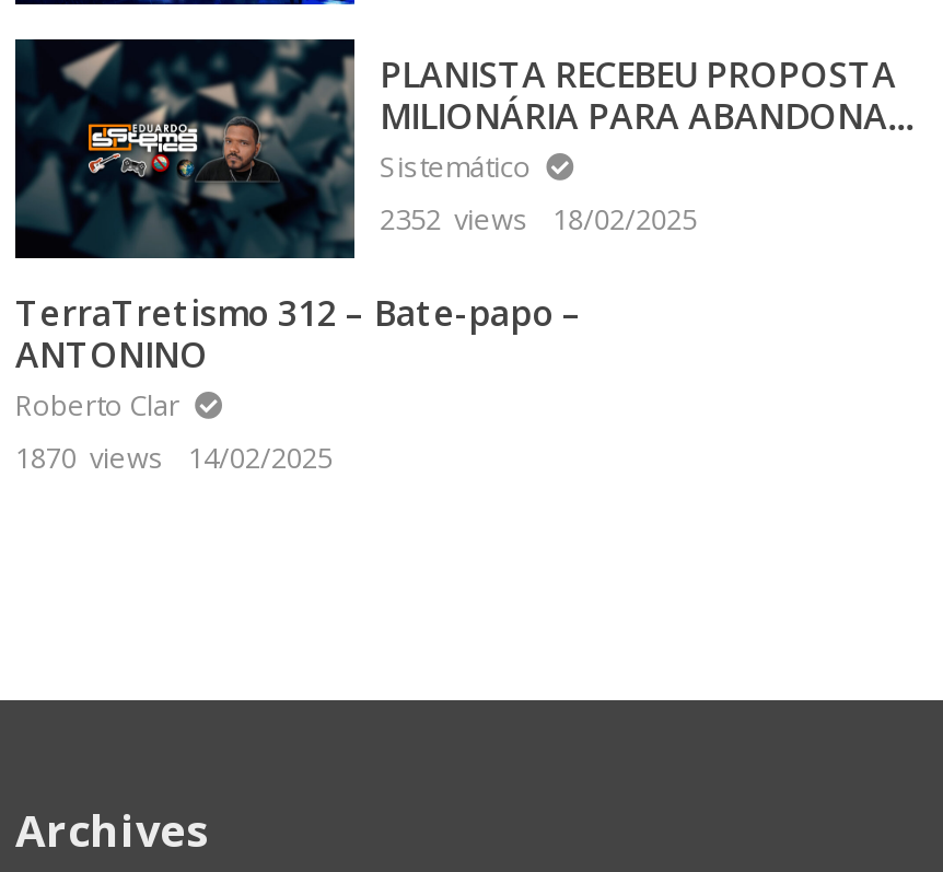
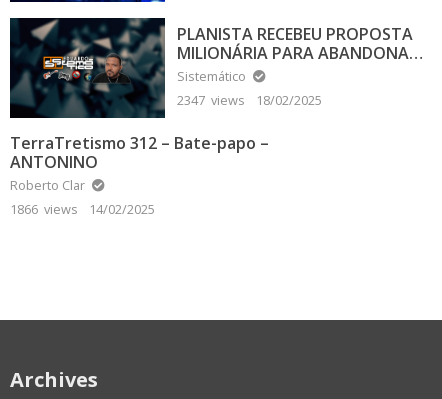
[380,200,697,239] 2352 views 18/02/2025 -> [177,91,322,109] 2347 views 18/02/2025
[15,439,333,478] 1870 views 14/02/2025 -> [10,200,155,218] 1866 views 14/02/2025

